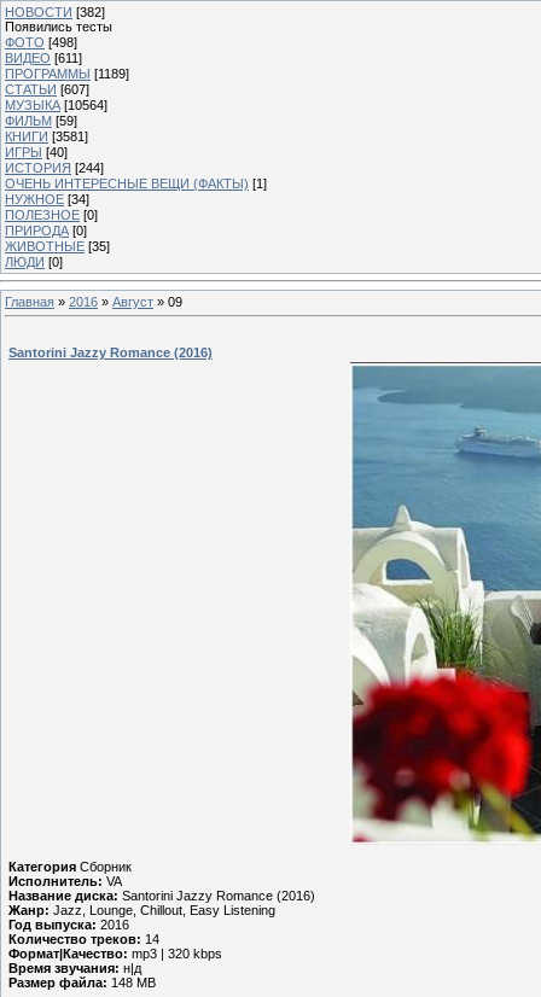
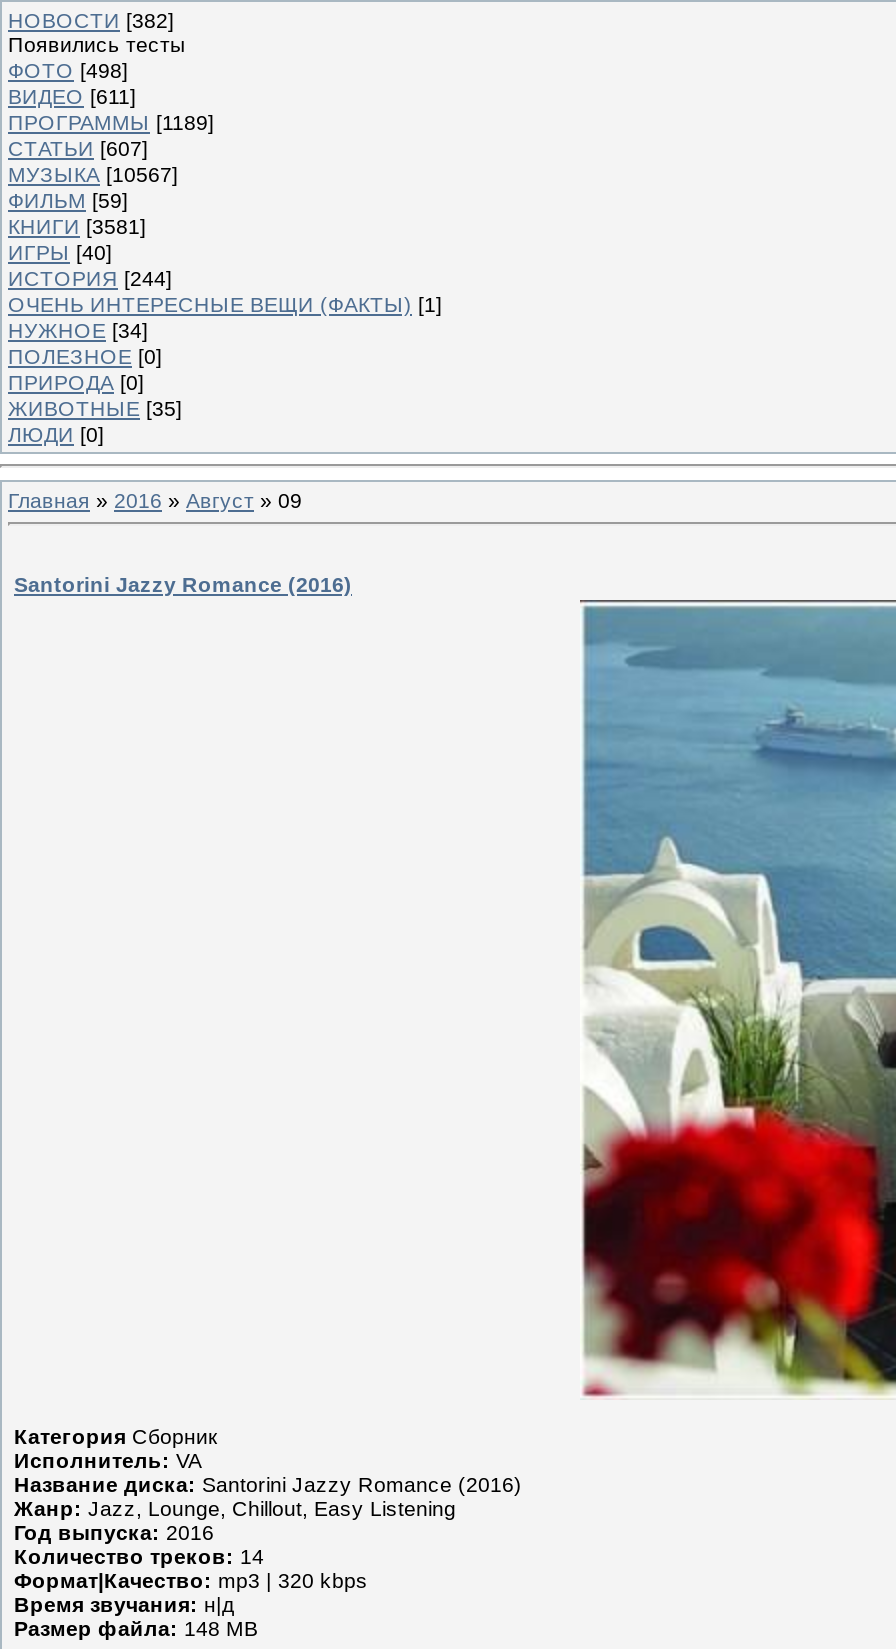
[5,98,107,112] МУЗЫКА [10564] -> [8,162,178,186] МУЗЫКА [10567]

